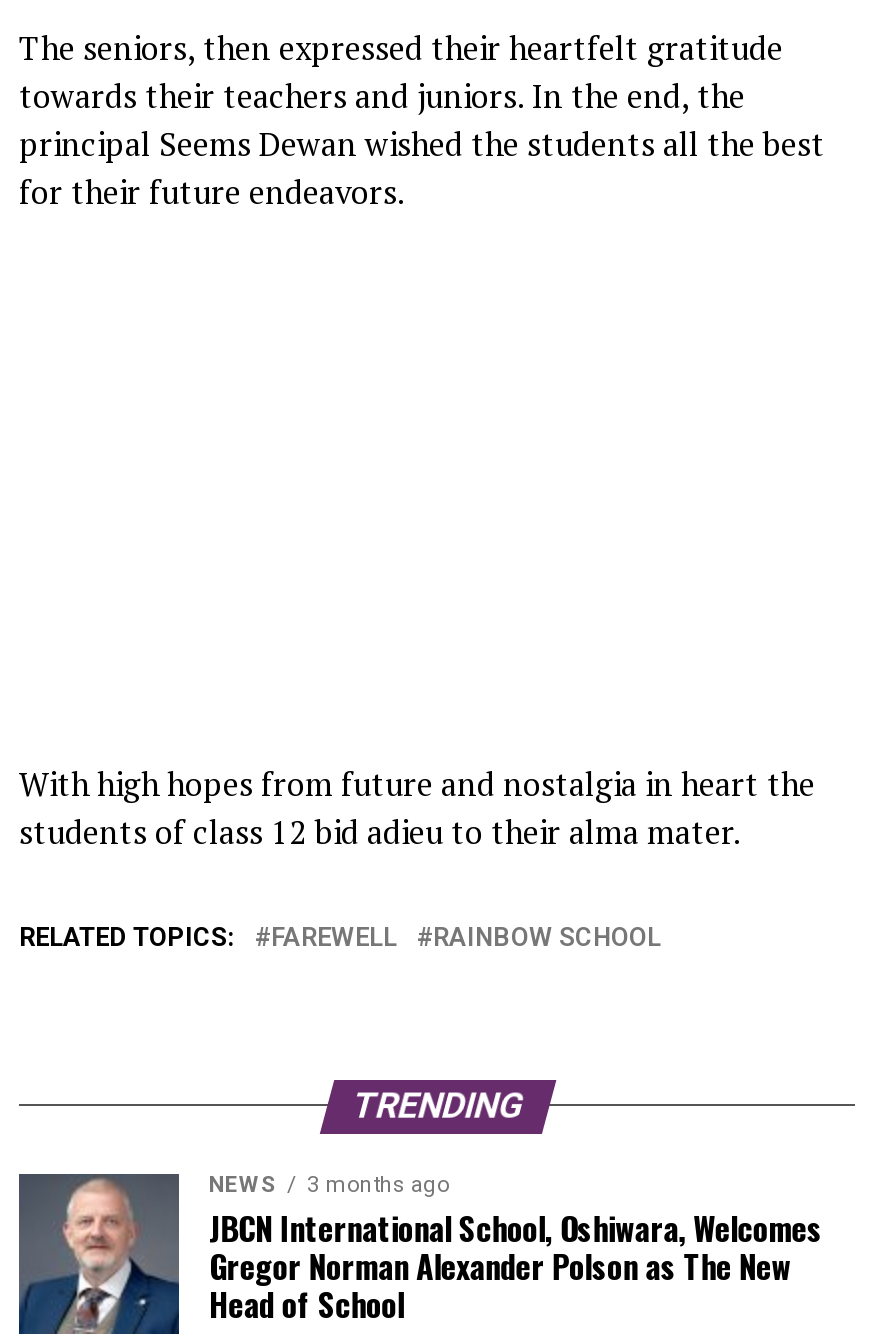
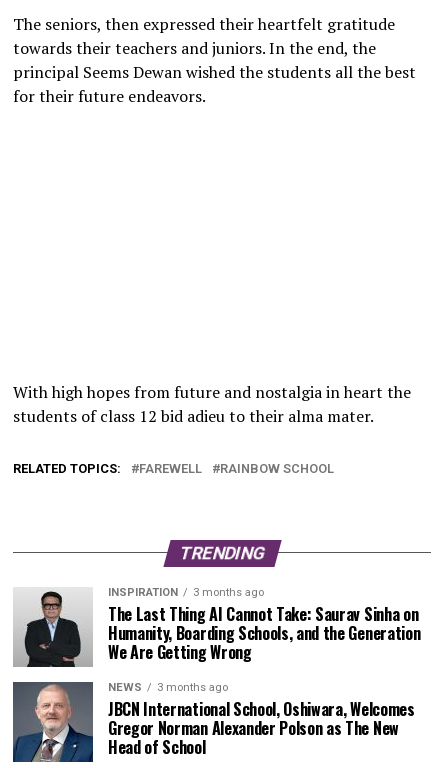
none -> [14,586,420,668] [image] | INSPIRATION | 3 months ago | The Last Thing AI Cannot Take: Saurav Sinha on | Humanity, Boarding Schools, and the Generation | We Are Getting Wrong

